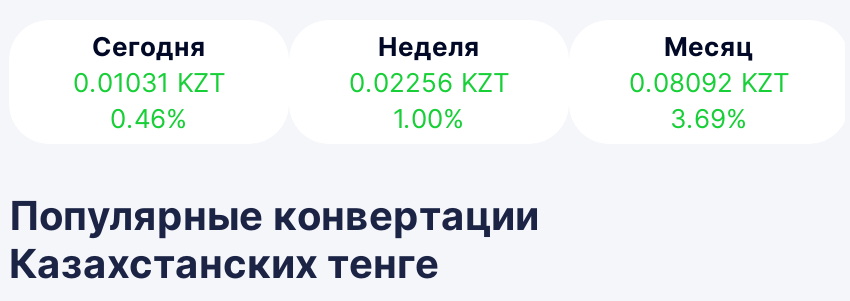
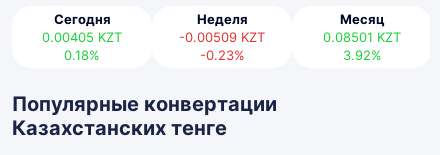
[73,66,225,98] 0.01031 KZT -> [42,29,122,45] 0.00405 KZT
[349,66,509,98] 0.02256 KZT -> [179,29,265,45] -0.00509 KZT
[629,66,789,98] 0.08092 KZT -> [323,29,401,45] 0.08501 KZT
[110,102,188,134] 0.46% -> [64,47,100,63] 0.18%
[393,102,465,134] 1.00% -> [199,47,244,63] -0.23%
[670,102,748,134] 3.69% -> [342,47,381,63] 3.92%

